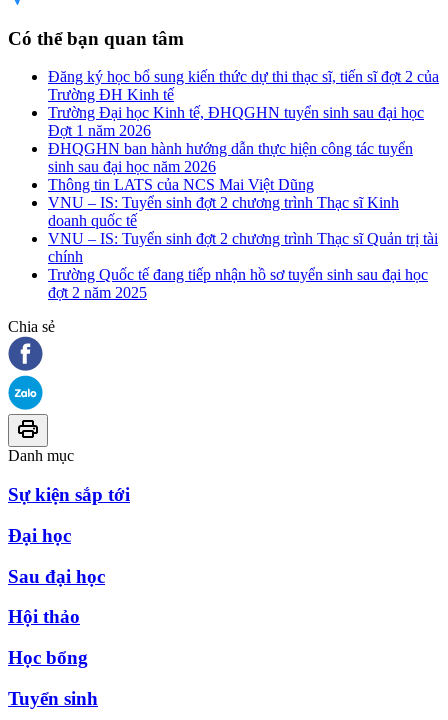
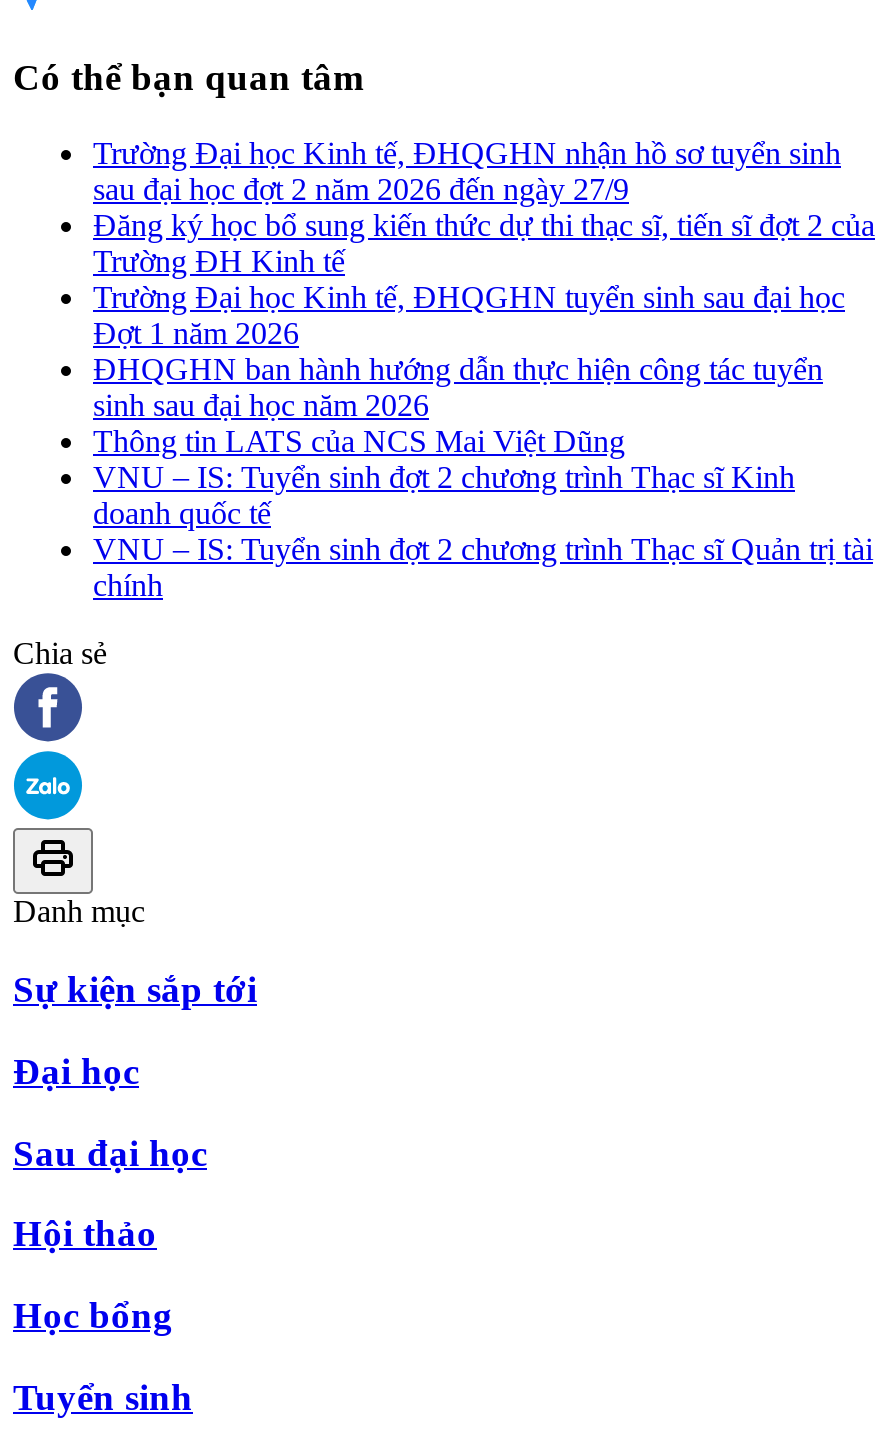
none -> [93,137,841,207] Trường Đại học Kinh tế, ĐHQGHN nhận hồ sơ tuyển sinh | sau đại học đợt 2 năm 2026 đến ngày 27/9
moved [48,68,439,265] -> [93,209,875,603]: Đăng ký học bổ sung kiến thức dự thi thạc sĩ, tiến sĩ đợt 2 của | Trường ĐH Kinh tế | Trường Đại học Kinh tế, ĐHQGHN tuyển sinh sau đại học | ... | VNU – IS: Tuyển sinh đợt 2 chương trình Thạc sĩ Quản trị tài | chính
[48,266,428,301] Trường Quốc tế đang tiếp nhận hồ sơ tuyển sinh sau đại học | đợt 2 năm 2025 -> none

